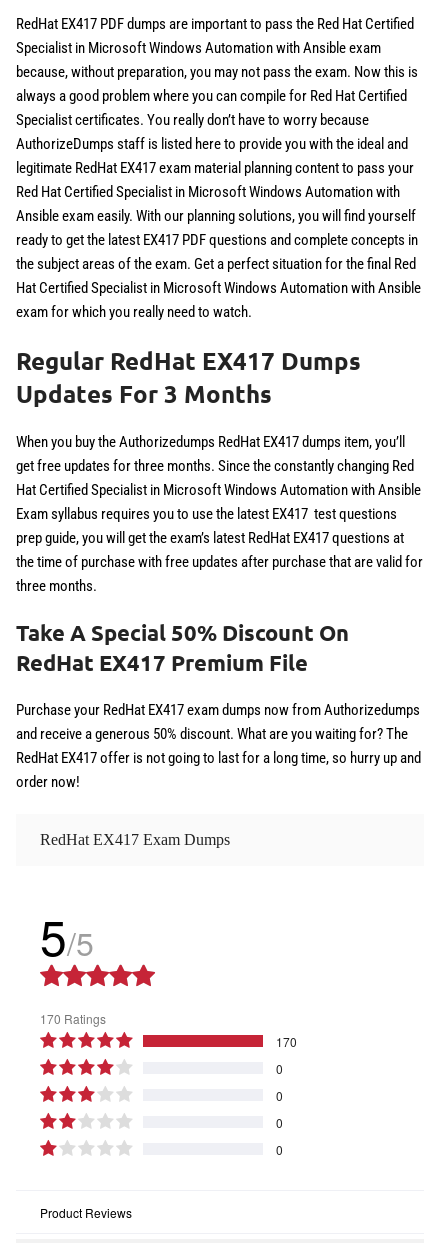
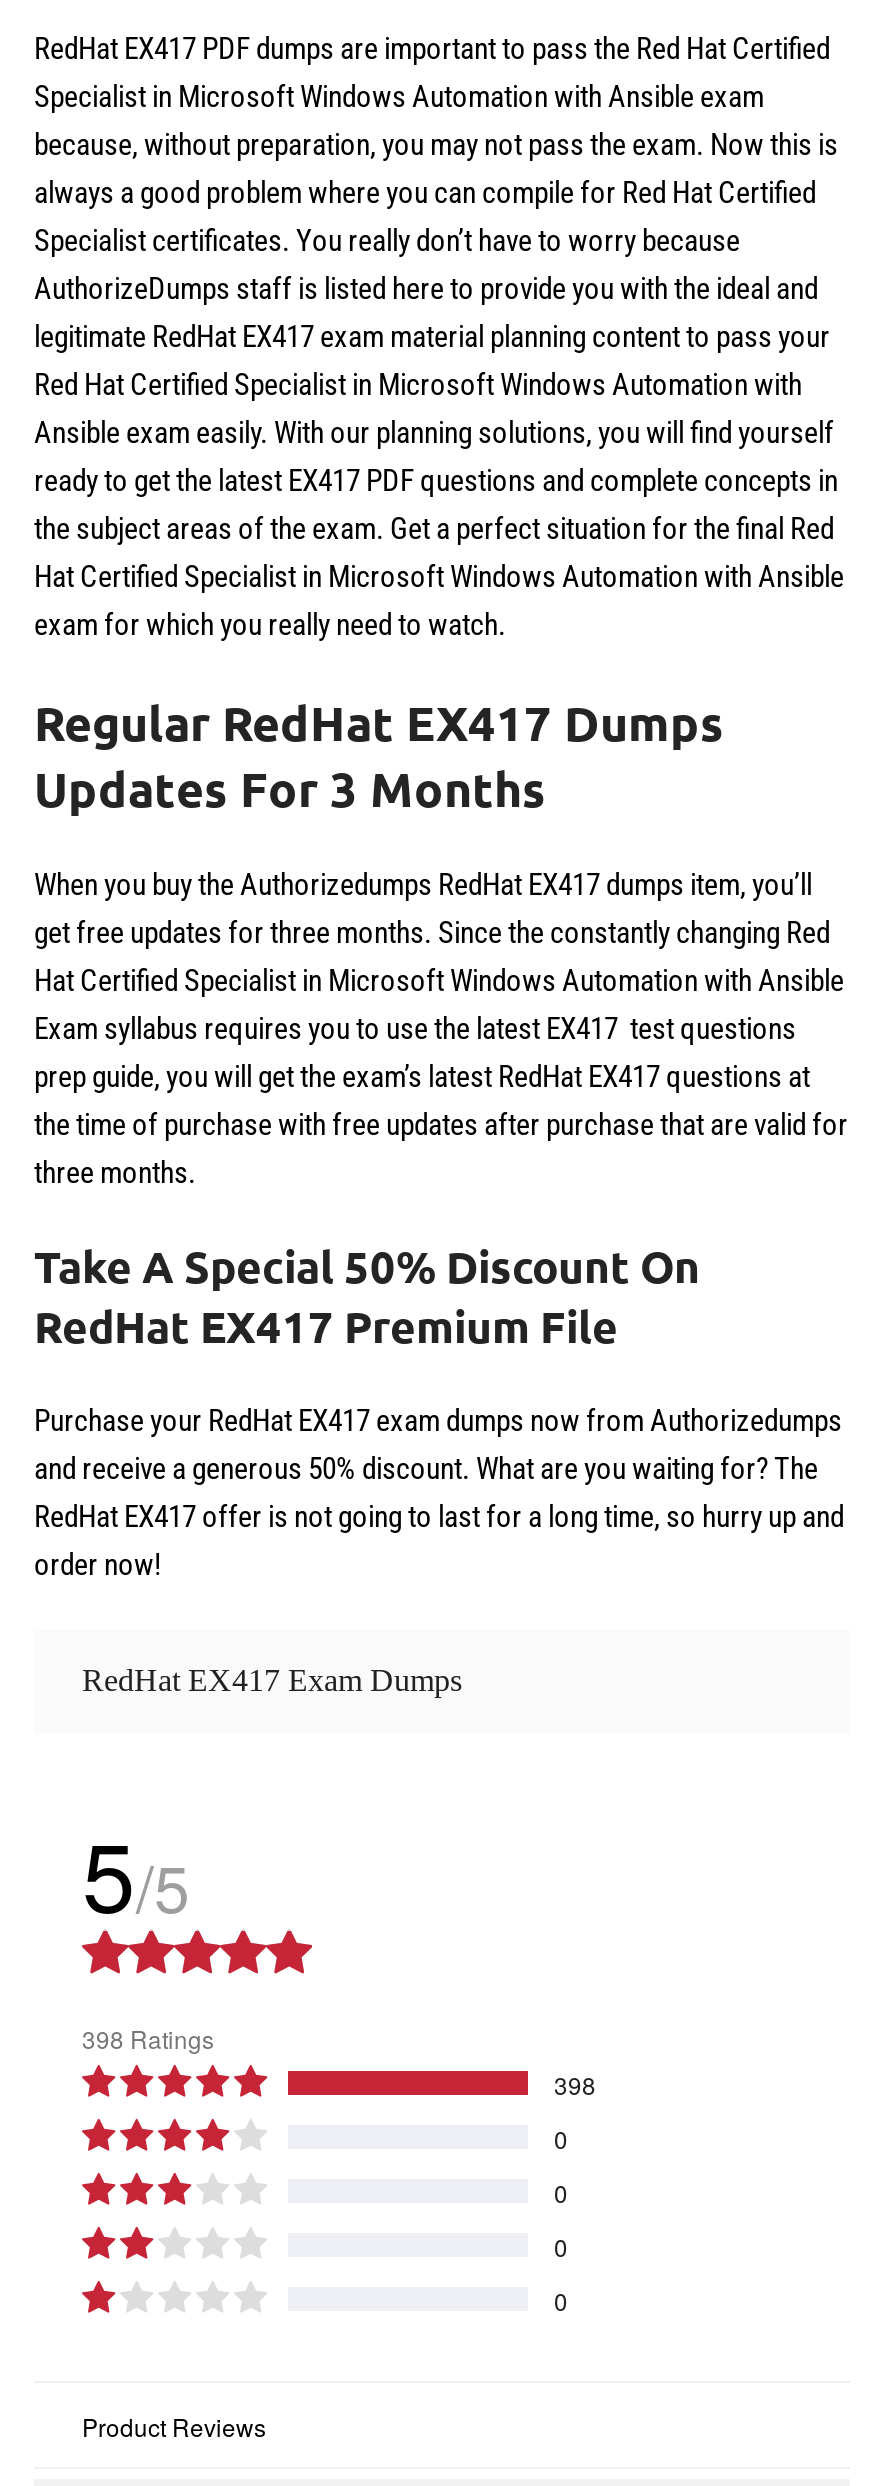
[40,1010,106,1027] 170 Ratings -> [82,2021,214,2055] 398 Ratings
[276,1033,297,1050] 170 -> [554,2067,596,2101] 398

